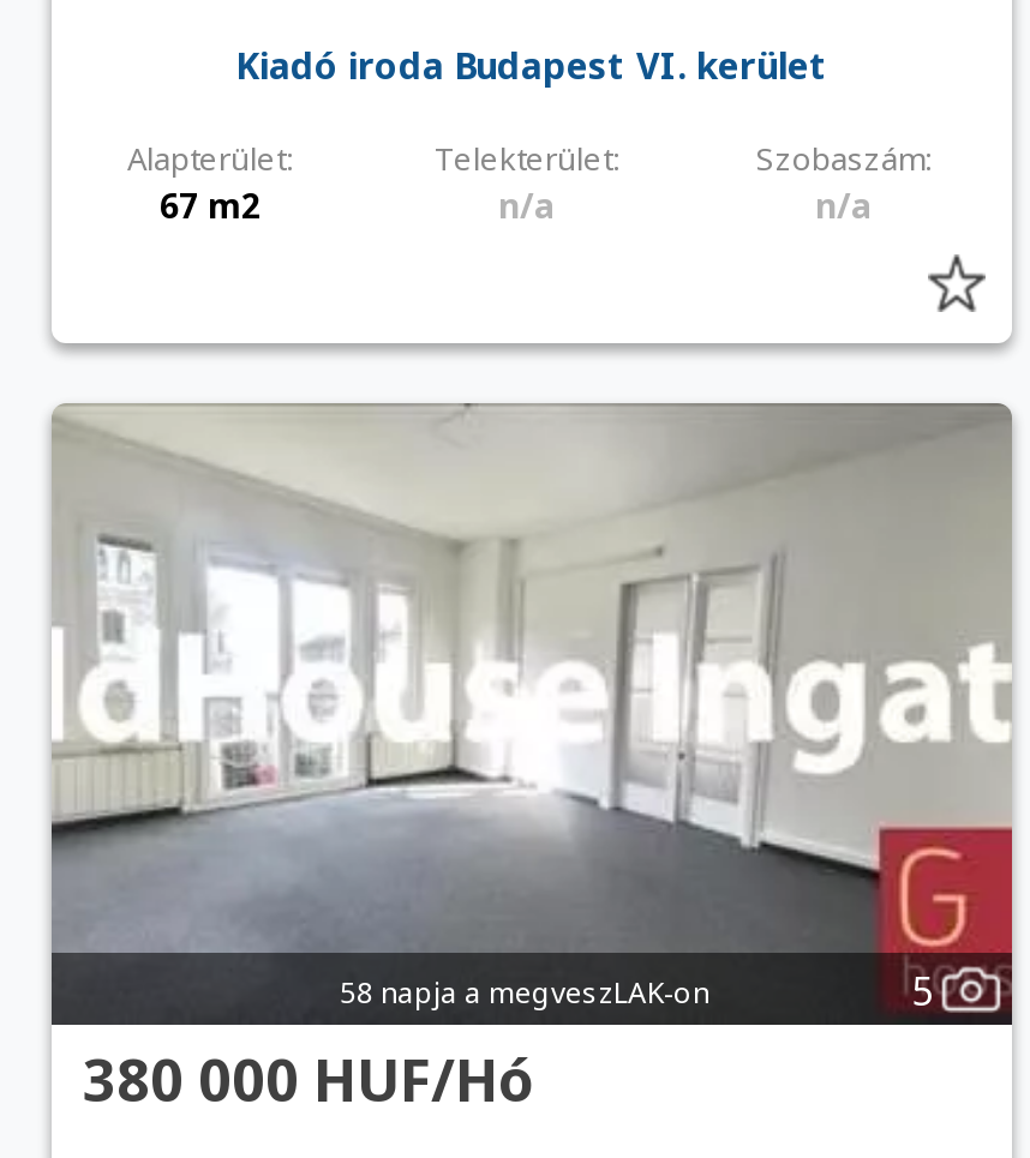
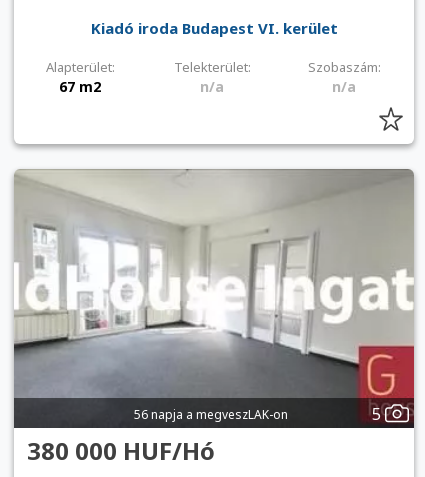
[340,972,709,1012] 58 napja a megveszLAK-on -> [134,406,288,423] 56 napja a megveszLAK-on

